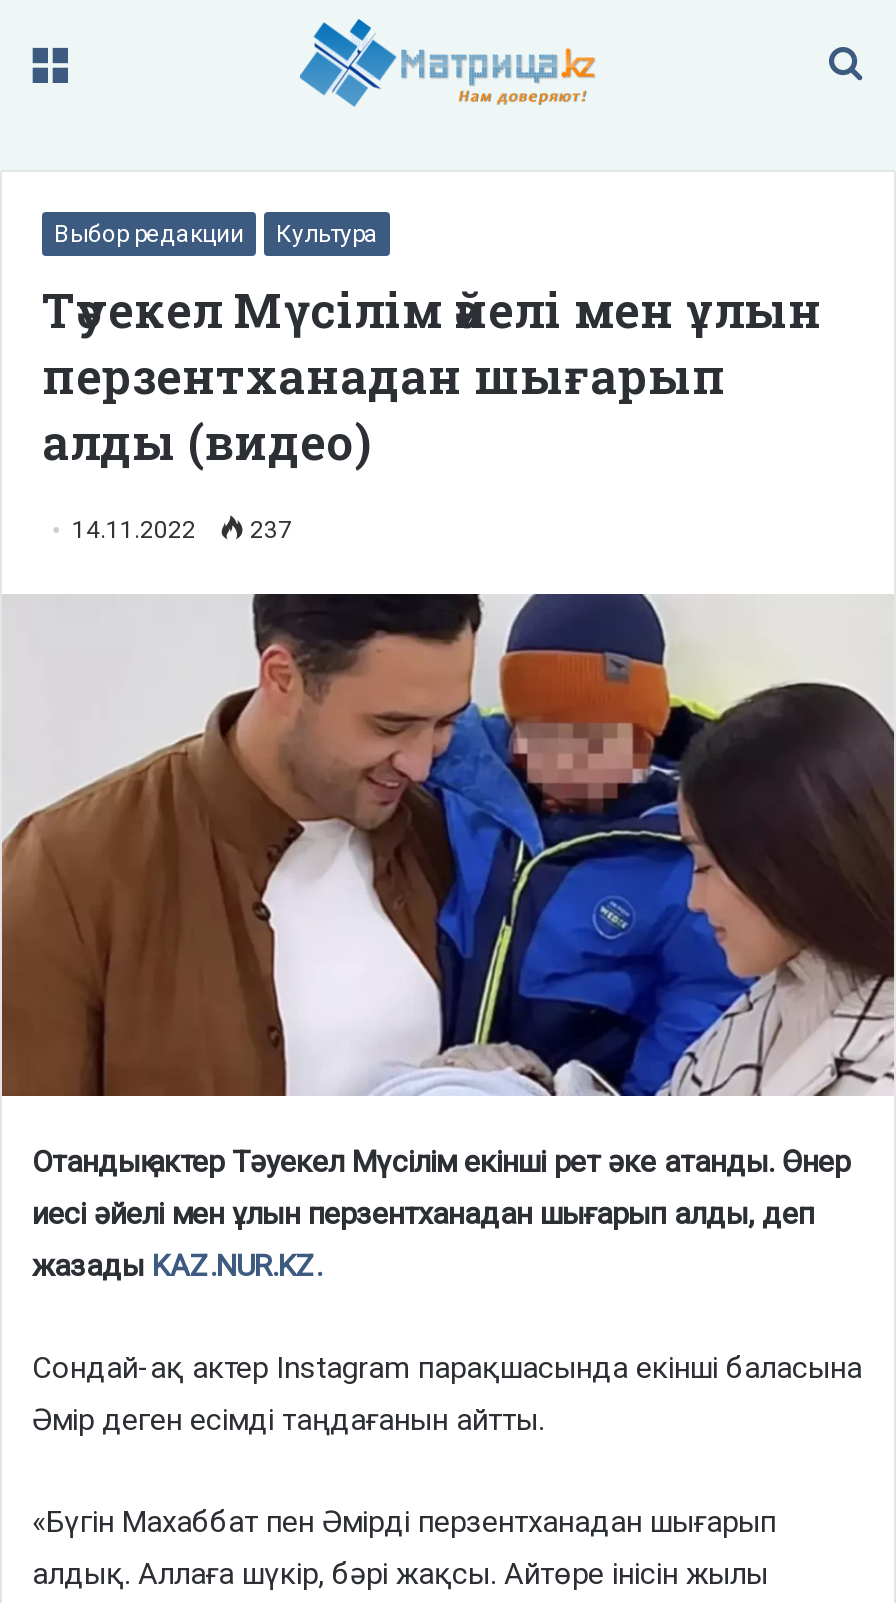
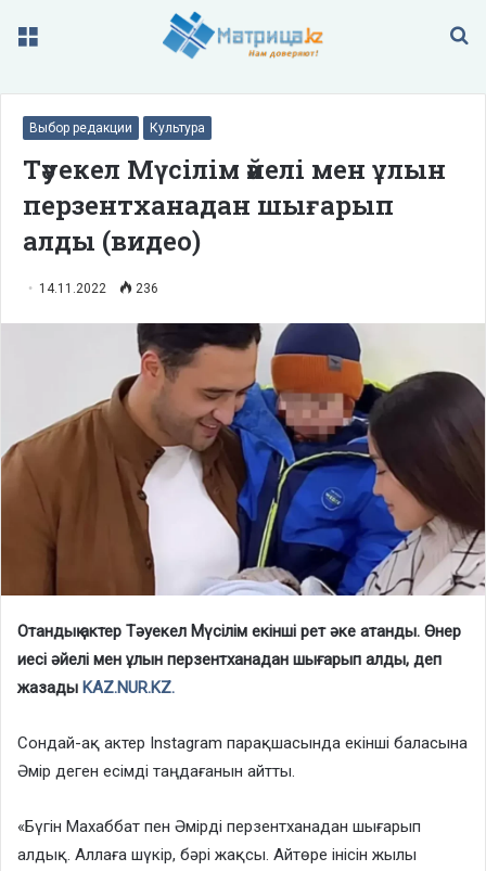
[72,516,292,544] 14.11.2022 237 -> [39,281,158,296] 14.11.2022 236

